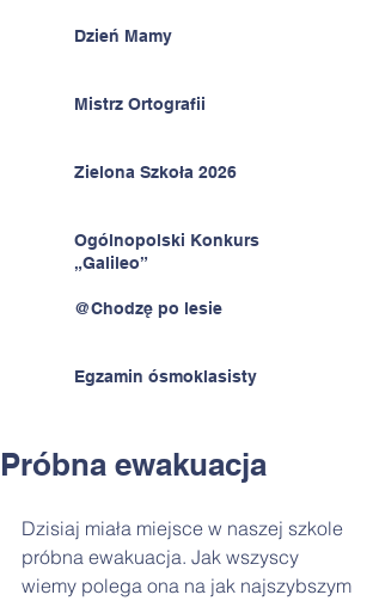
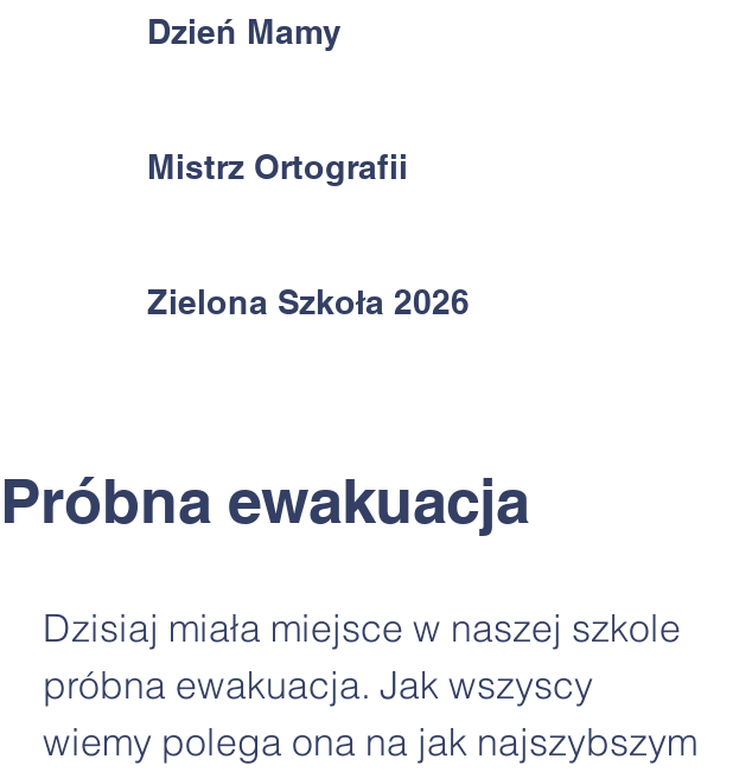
[74,231,259,318] Ogólnopolski Konkurs | „Galileo” | @Chodzę po lesie -> none
[74,367,257,386] Egzamin ósmoklasisty -> none

